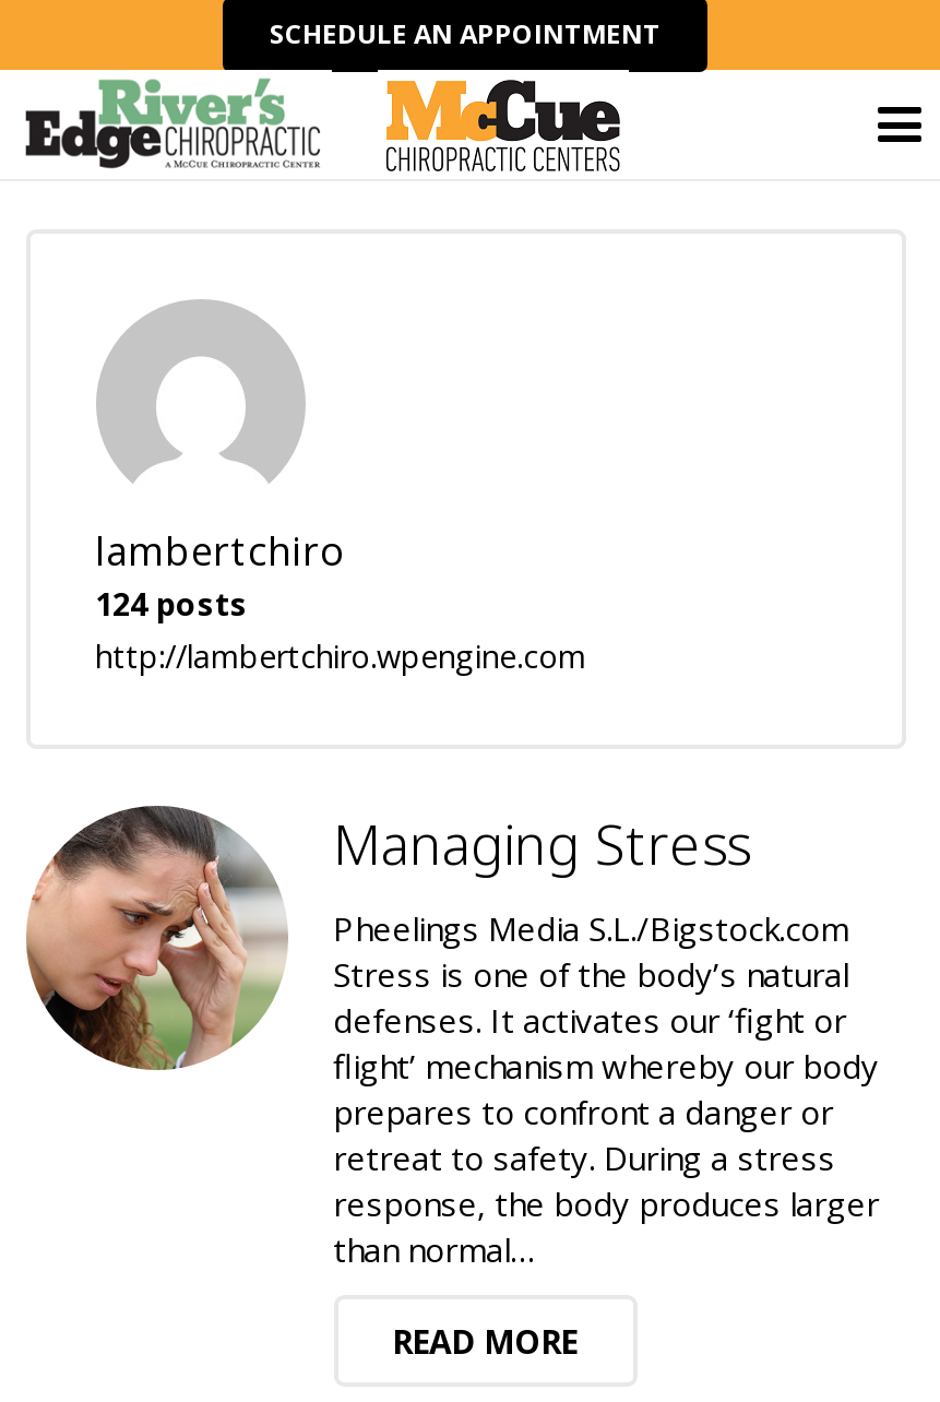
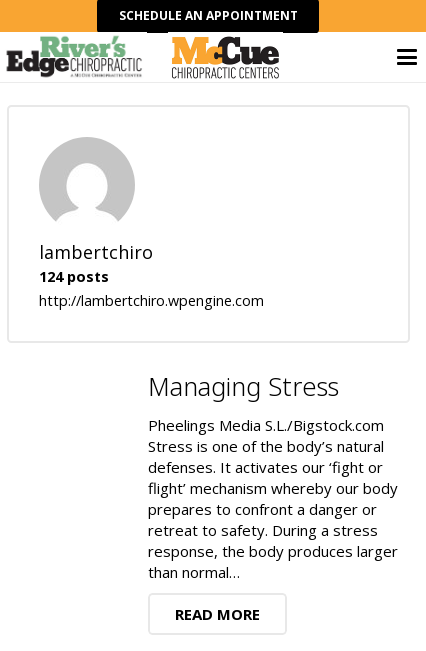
[24,804,288,1072] [image] -> none

